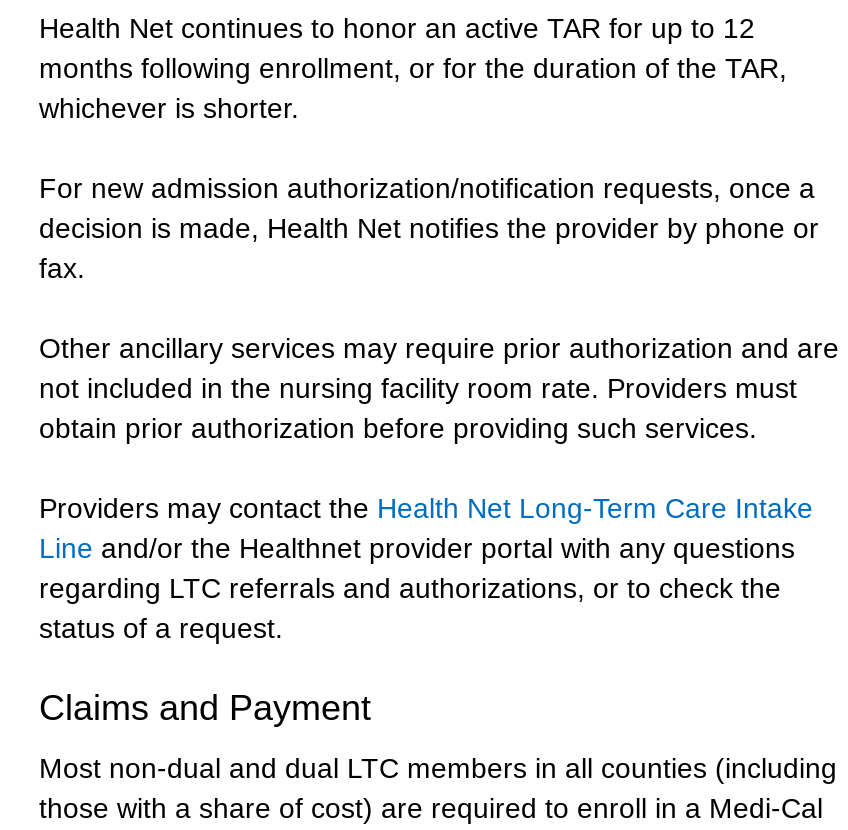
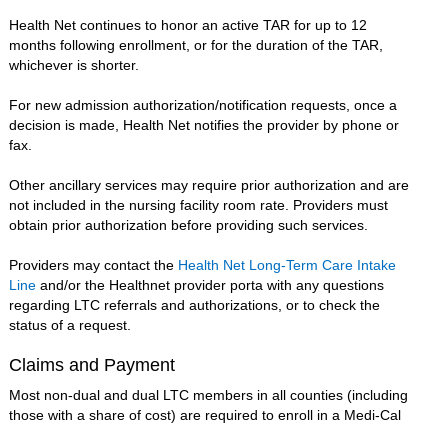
[39,533,795,565] Line and/or the Healthnet provider portal with any questions -> [9,277,384,293] Line and/or the Healthnet provider porta with any questions

